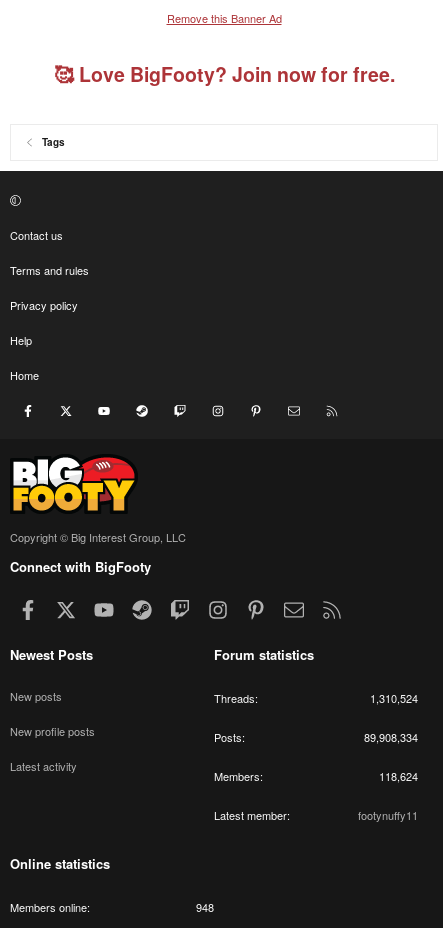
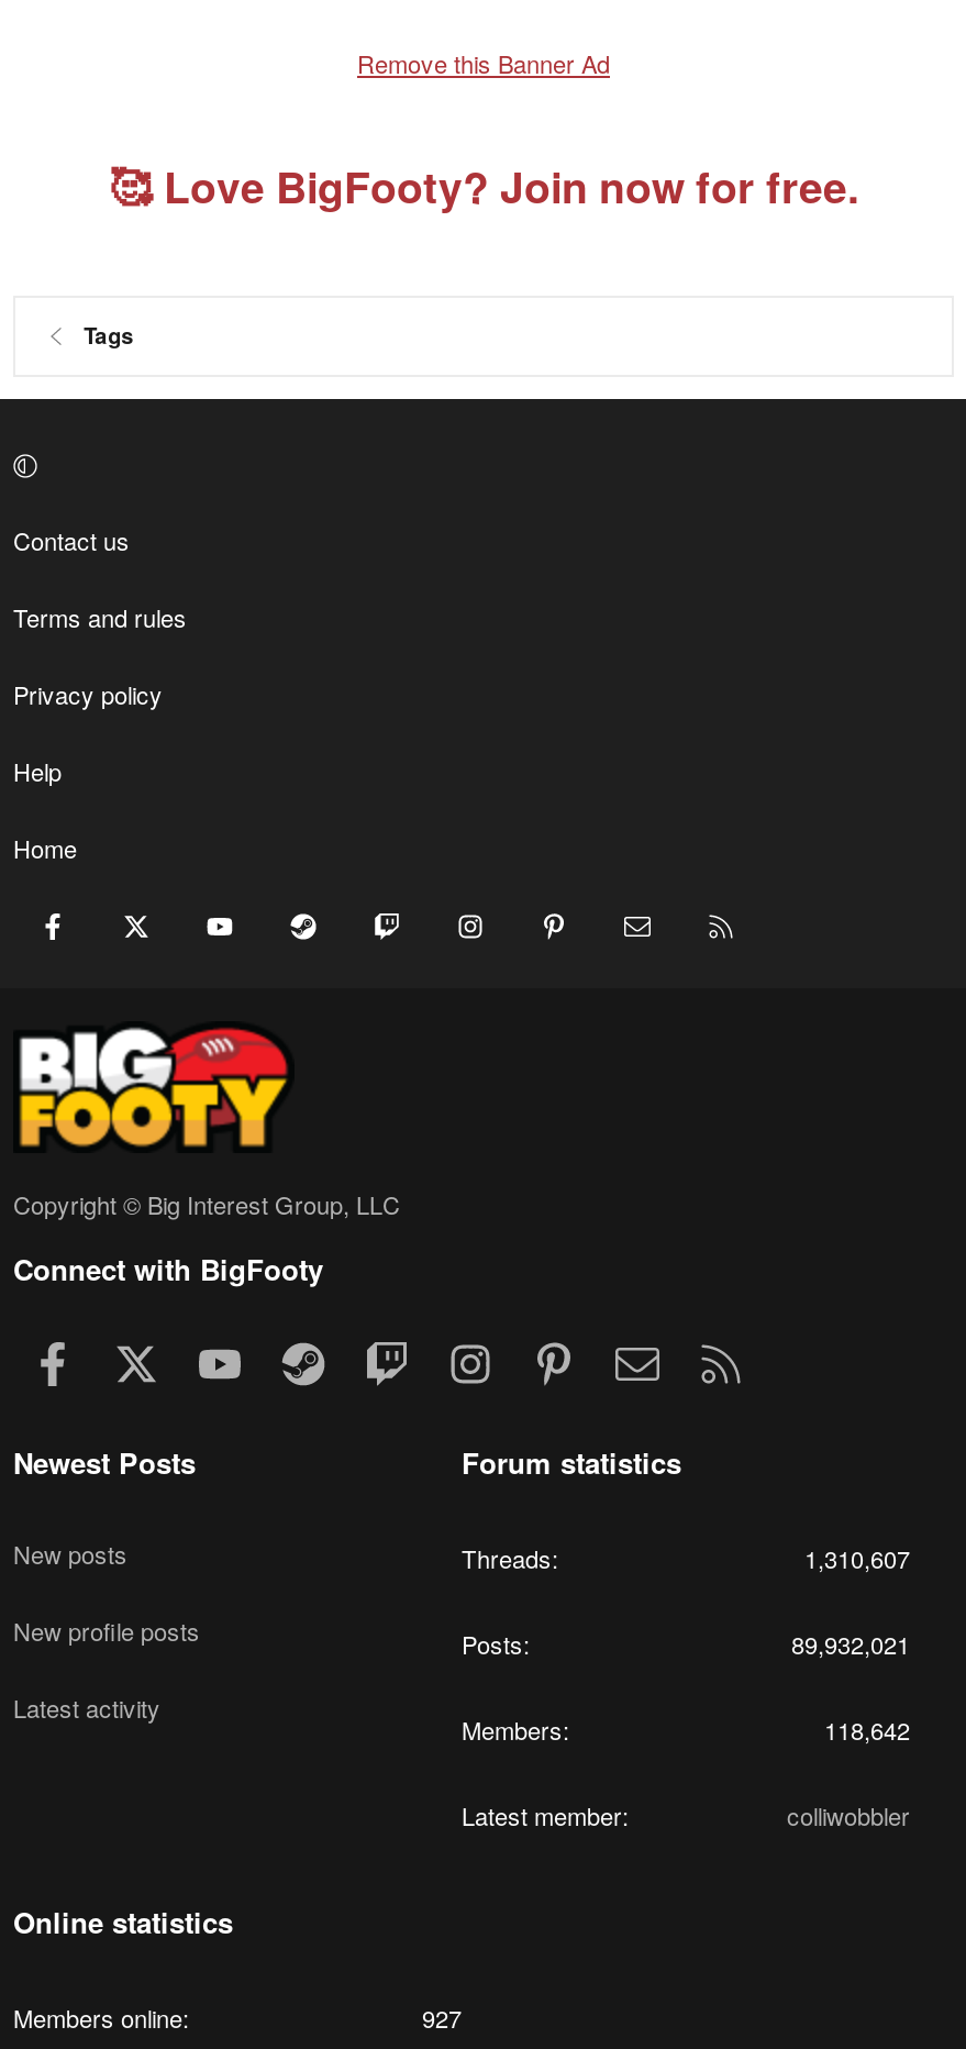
[370,690,418,706] 1,310,524 -> [804,1540,910,1575] 1,310,607
[364,729,418,745] 89,908,334 -> [791,1626,910,1661] 89,932,021
[379,768,418,784] 118,624 -> [824,1712,910,1747] 118,642
[358,807,418,823] footynuffy11 -> [787,1797,910,1833] colliwobbler
[196,899,214,915] 948 -> [422,2000,462,2035] 927

